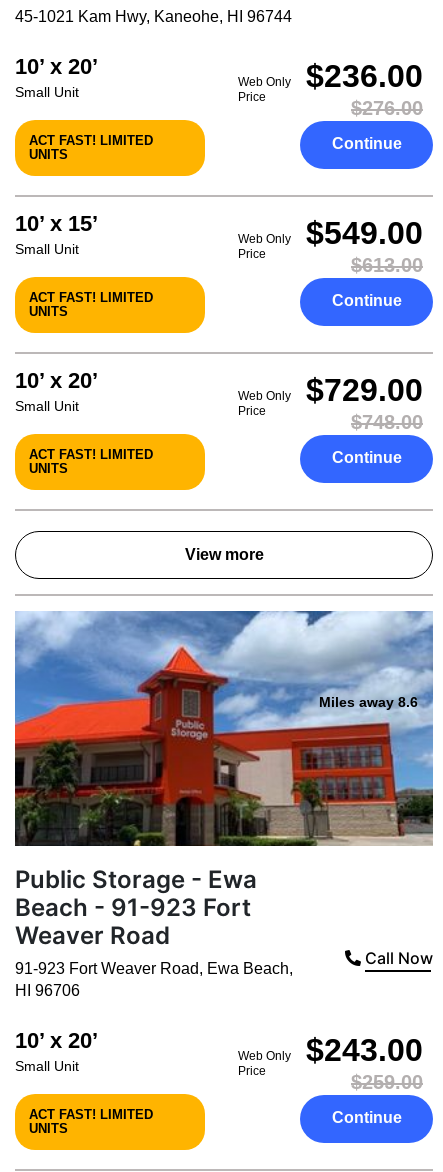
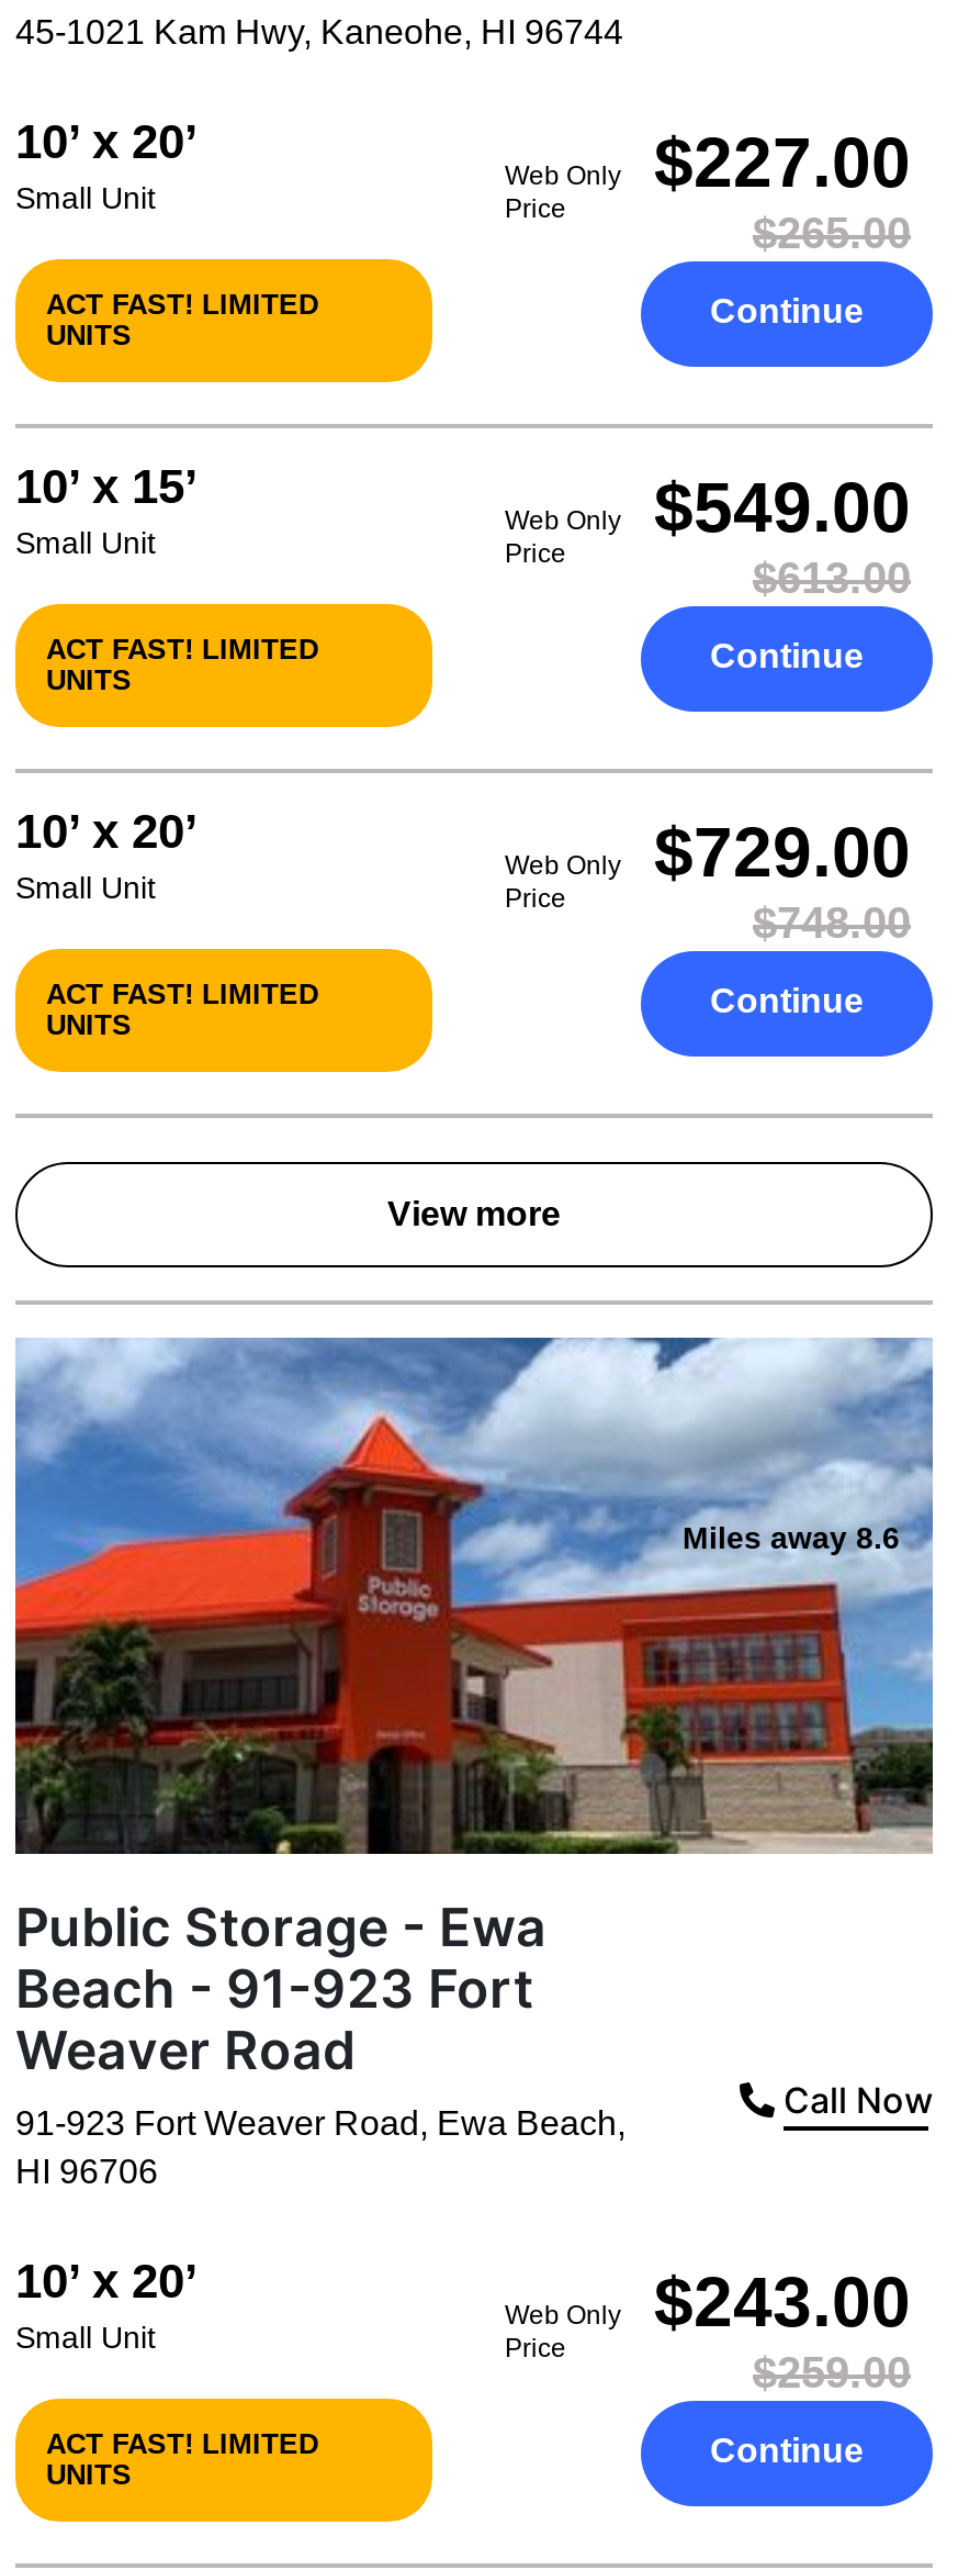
[238,58,423,94] Web Only $236.00 -> [505,123,911,202] Web Only $227.00
[351,97,423,119] $276.00 -> [753,209,911,257] $265.00

